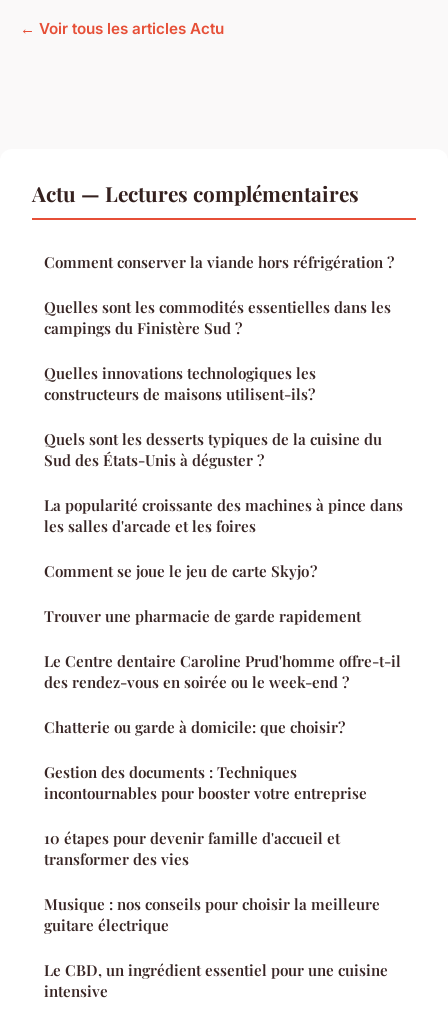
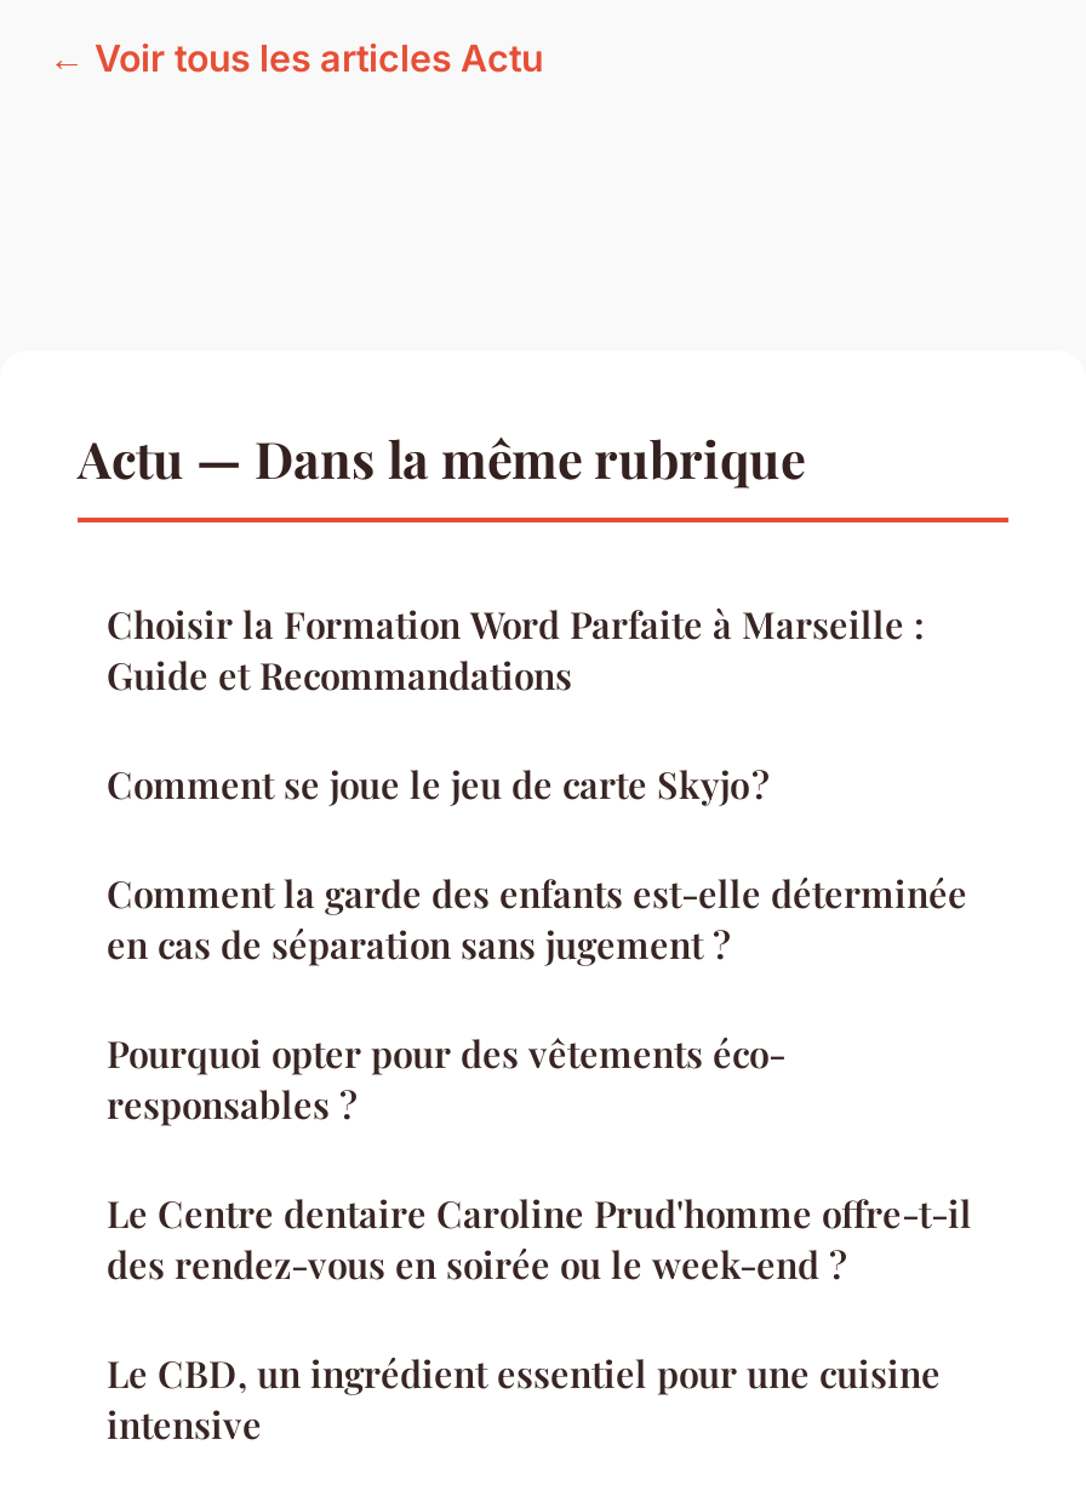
[32,179,403,536] Actu — Lectures complémentaires | Comment conserver la viande hors réfrigération ? | Quelles sont les commodités essentielles dans les | campings du Finistère Sud ? | Quelles innovations technologiques les | constructeurs de maisons utilisent-ils? | Quels sont les desserts typiques de la cuisine du | Sud des États-Unis à déguster ? | La popularité croissante des machines à pince dans | les salles d'arcade et les foires -> [78,424,924,700] Actu — Dans la même rubrique | Choisir la Formation Word Parfaite à Marseille : | Guide et Recommandations
[44,606,361,626] Trouver une pharmacie de garde rapidement -> [107,870,967,1130] Comment la garde des enfants est-elle déterminée | en cas de séparation sans jugement ? | Pourquoi opter pour des vêtements éco- | responsables ?
[44,717,380,935] Chatterie ou garde à domicile: que choisir? | Gestion des documents : Techniques | incontournables pour booster votre entreprise | 10 étapes pour devenir famille d'accueil et | transformer des vies | Musique : nos conseils pour choisir la meilleure | guitare électrique -> none

